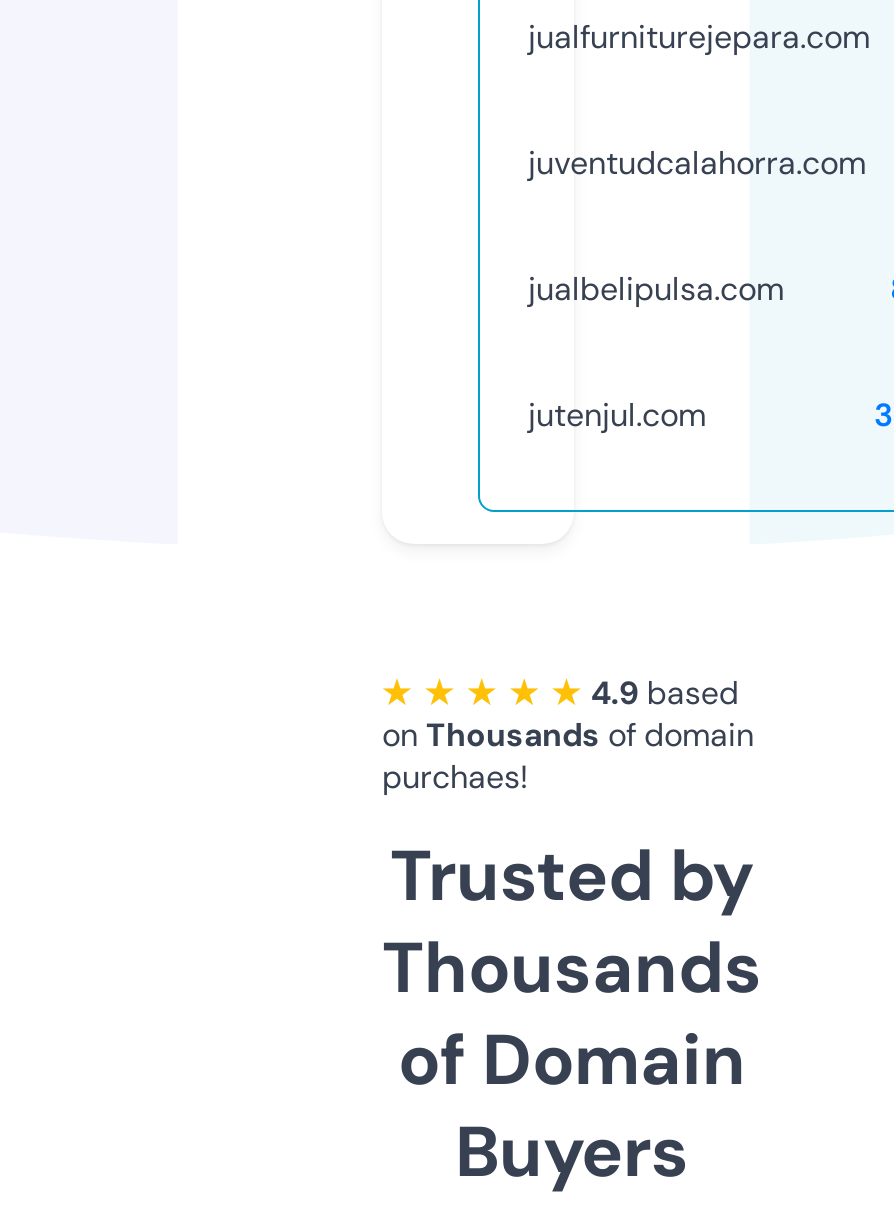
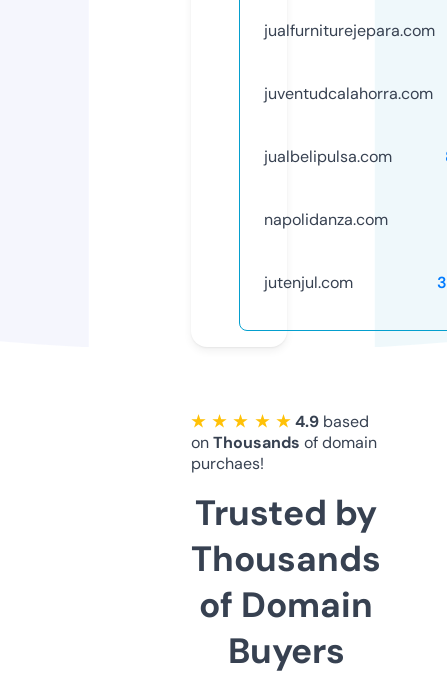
none -> [264,209,388,230] napolidanza.com

